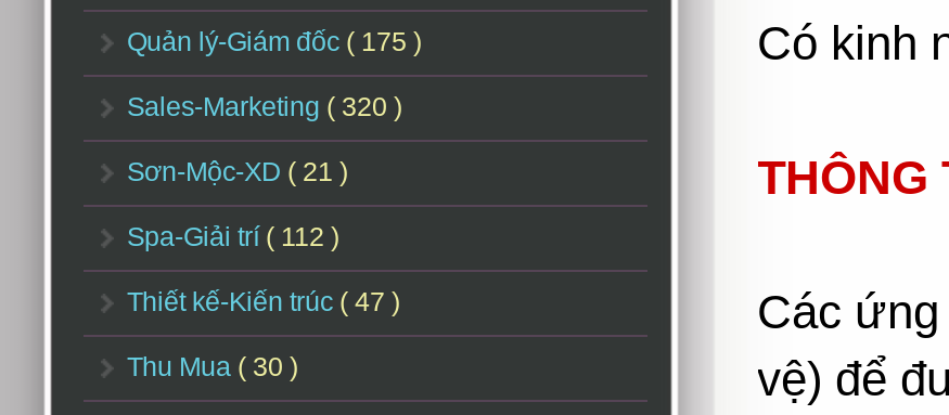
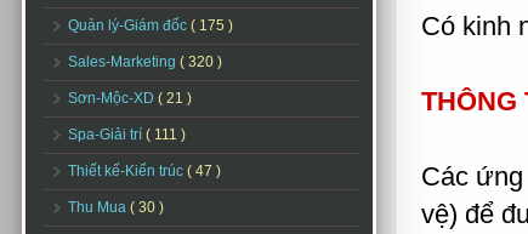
[127,222,339,252] Spa-Giải trí ( 112 ) -> [68,126,186,143] Spa-Giải trí ( 111 )

